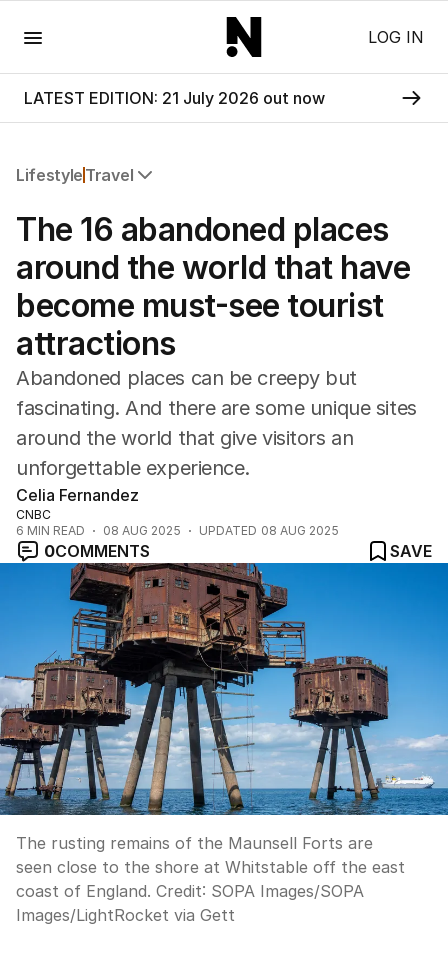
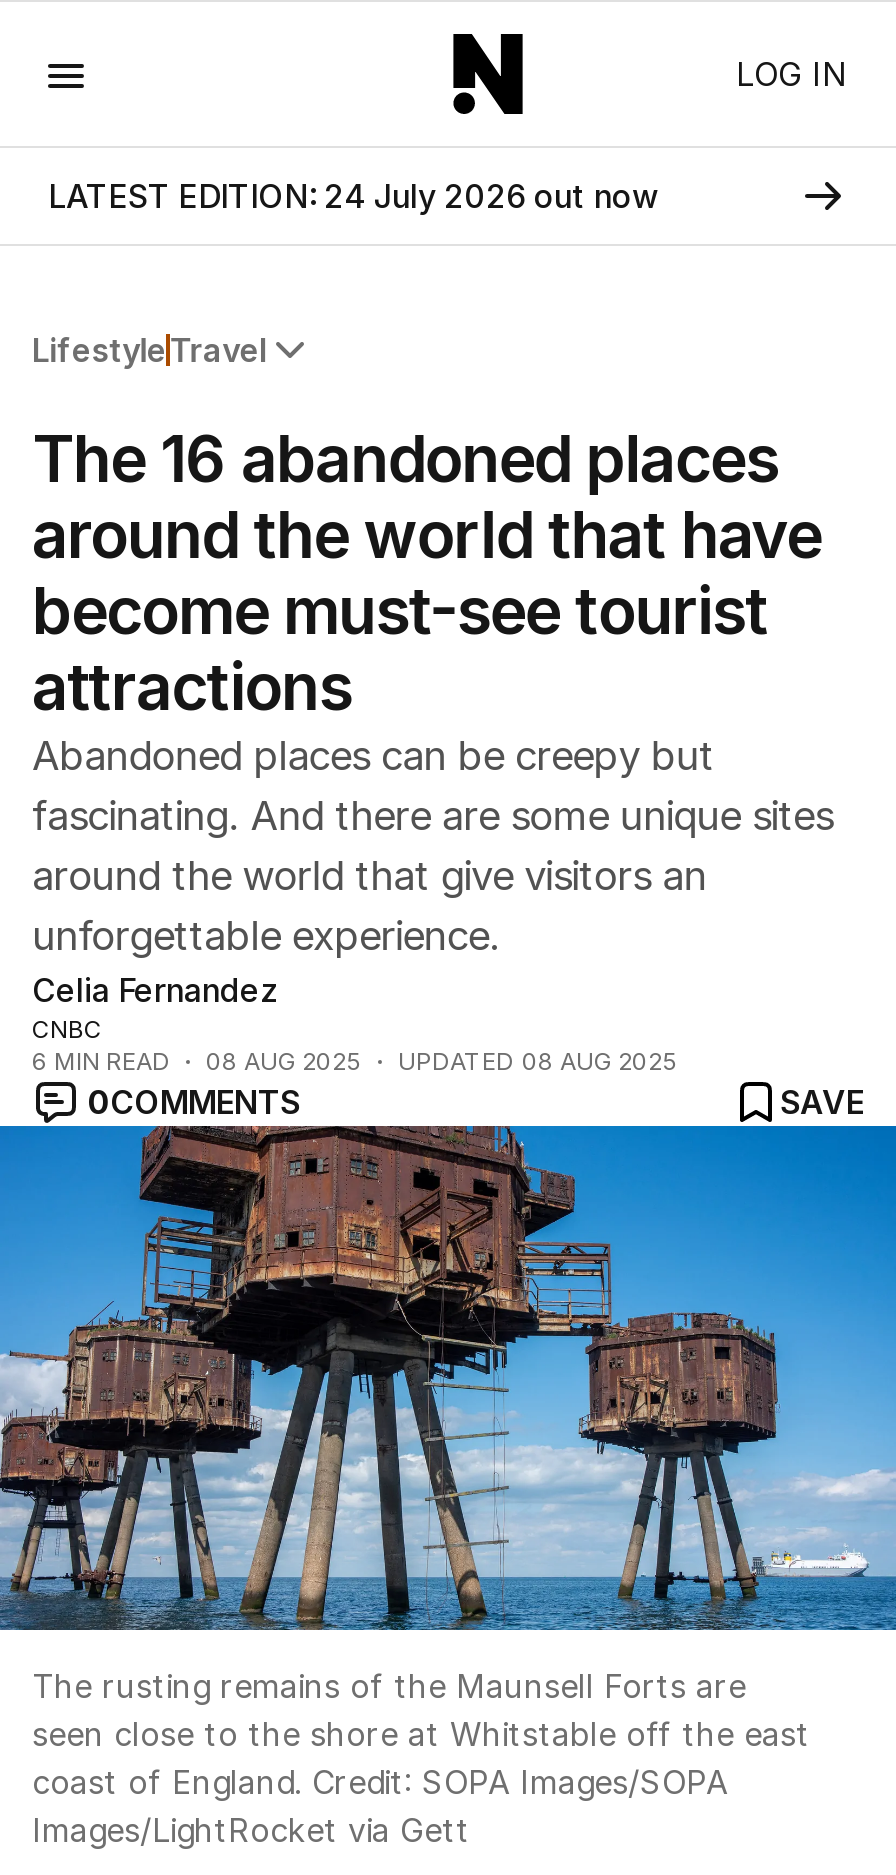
[24,88,325,108] LATEST EDITION: 21 July 2026 out now -> [48,176,658,216] LATEST EDITION: 24 July 2026 out now

